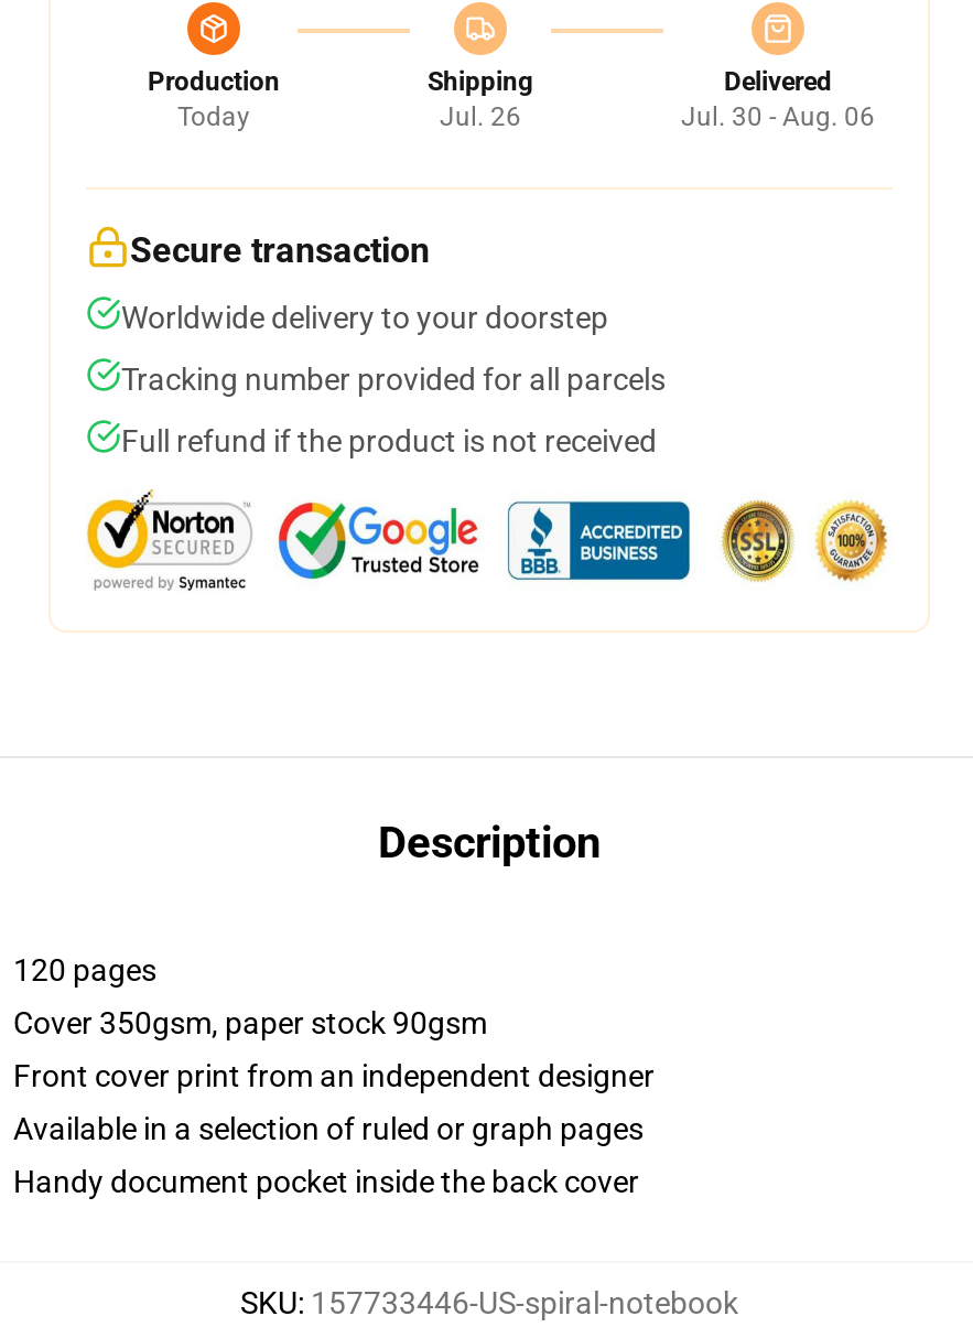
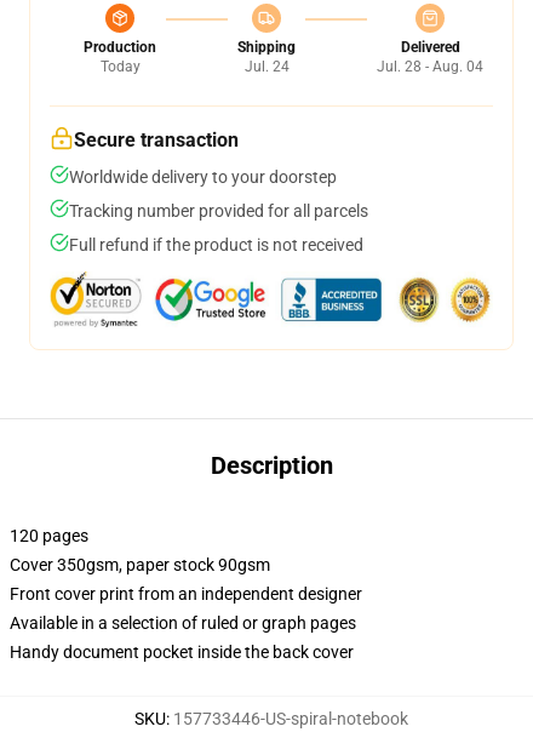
[440,101,521,132] Jul. 26 -> [244,58,289,75] Jul. 24
[681,101,875,132] Jul. 30 - Aug. 06 -> [377,58,483,75] Jul. 28 - Aug. 04

